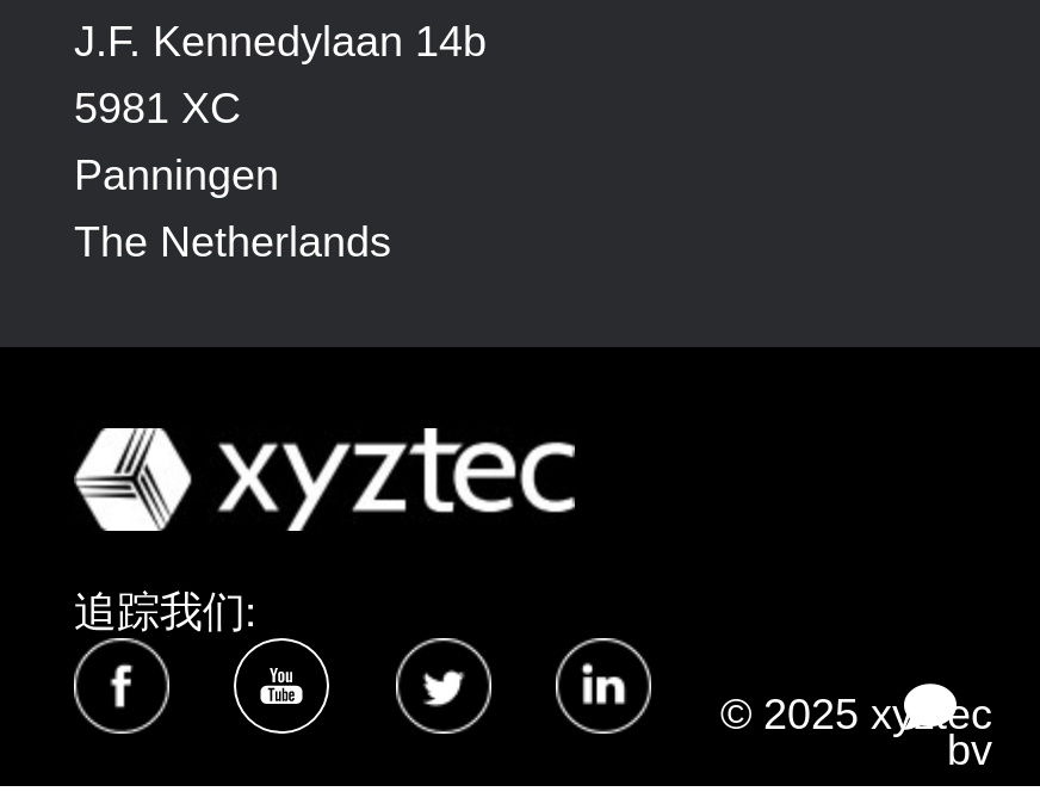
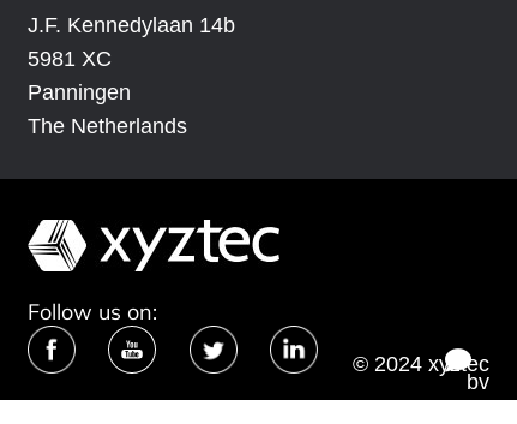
[74,583,255,638] 追踪我们: -> [28,298,163,325] Follow us on:
[720,690,992,738] © 2025 xyztec -> [353,352,489,376] © 2024 xyztec

